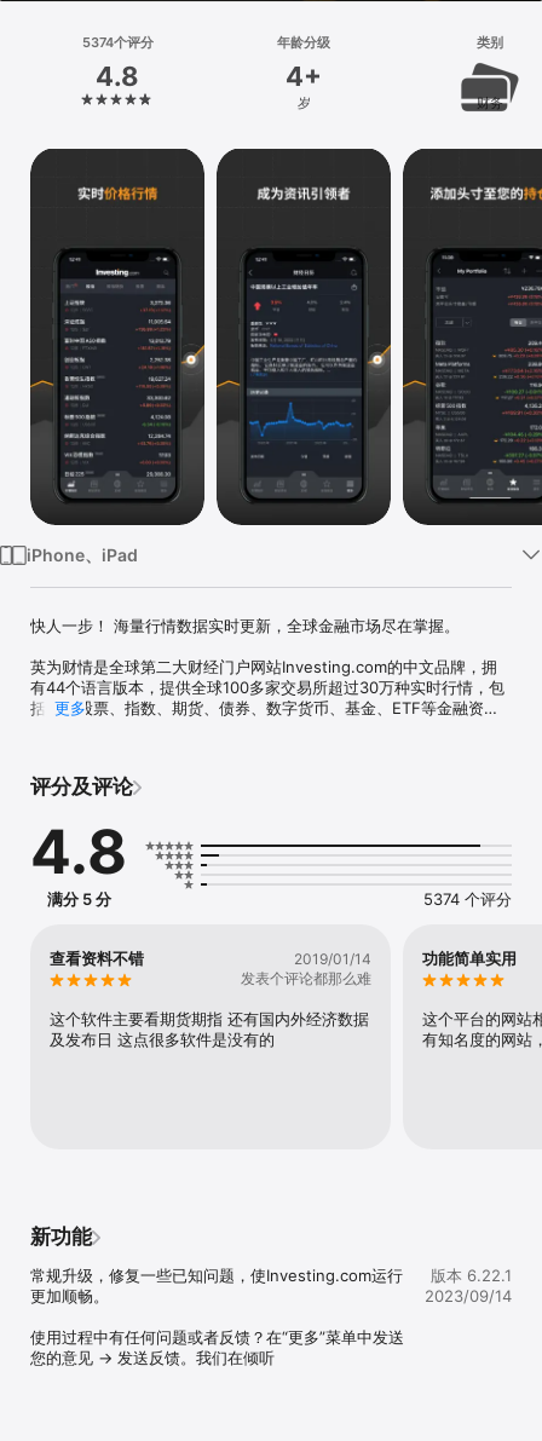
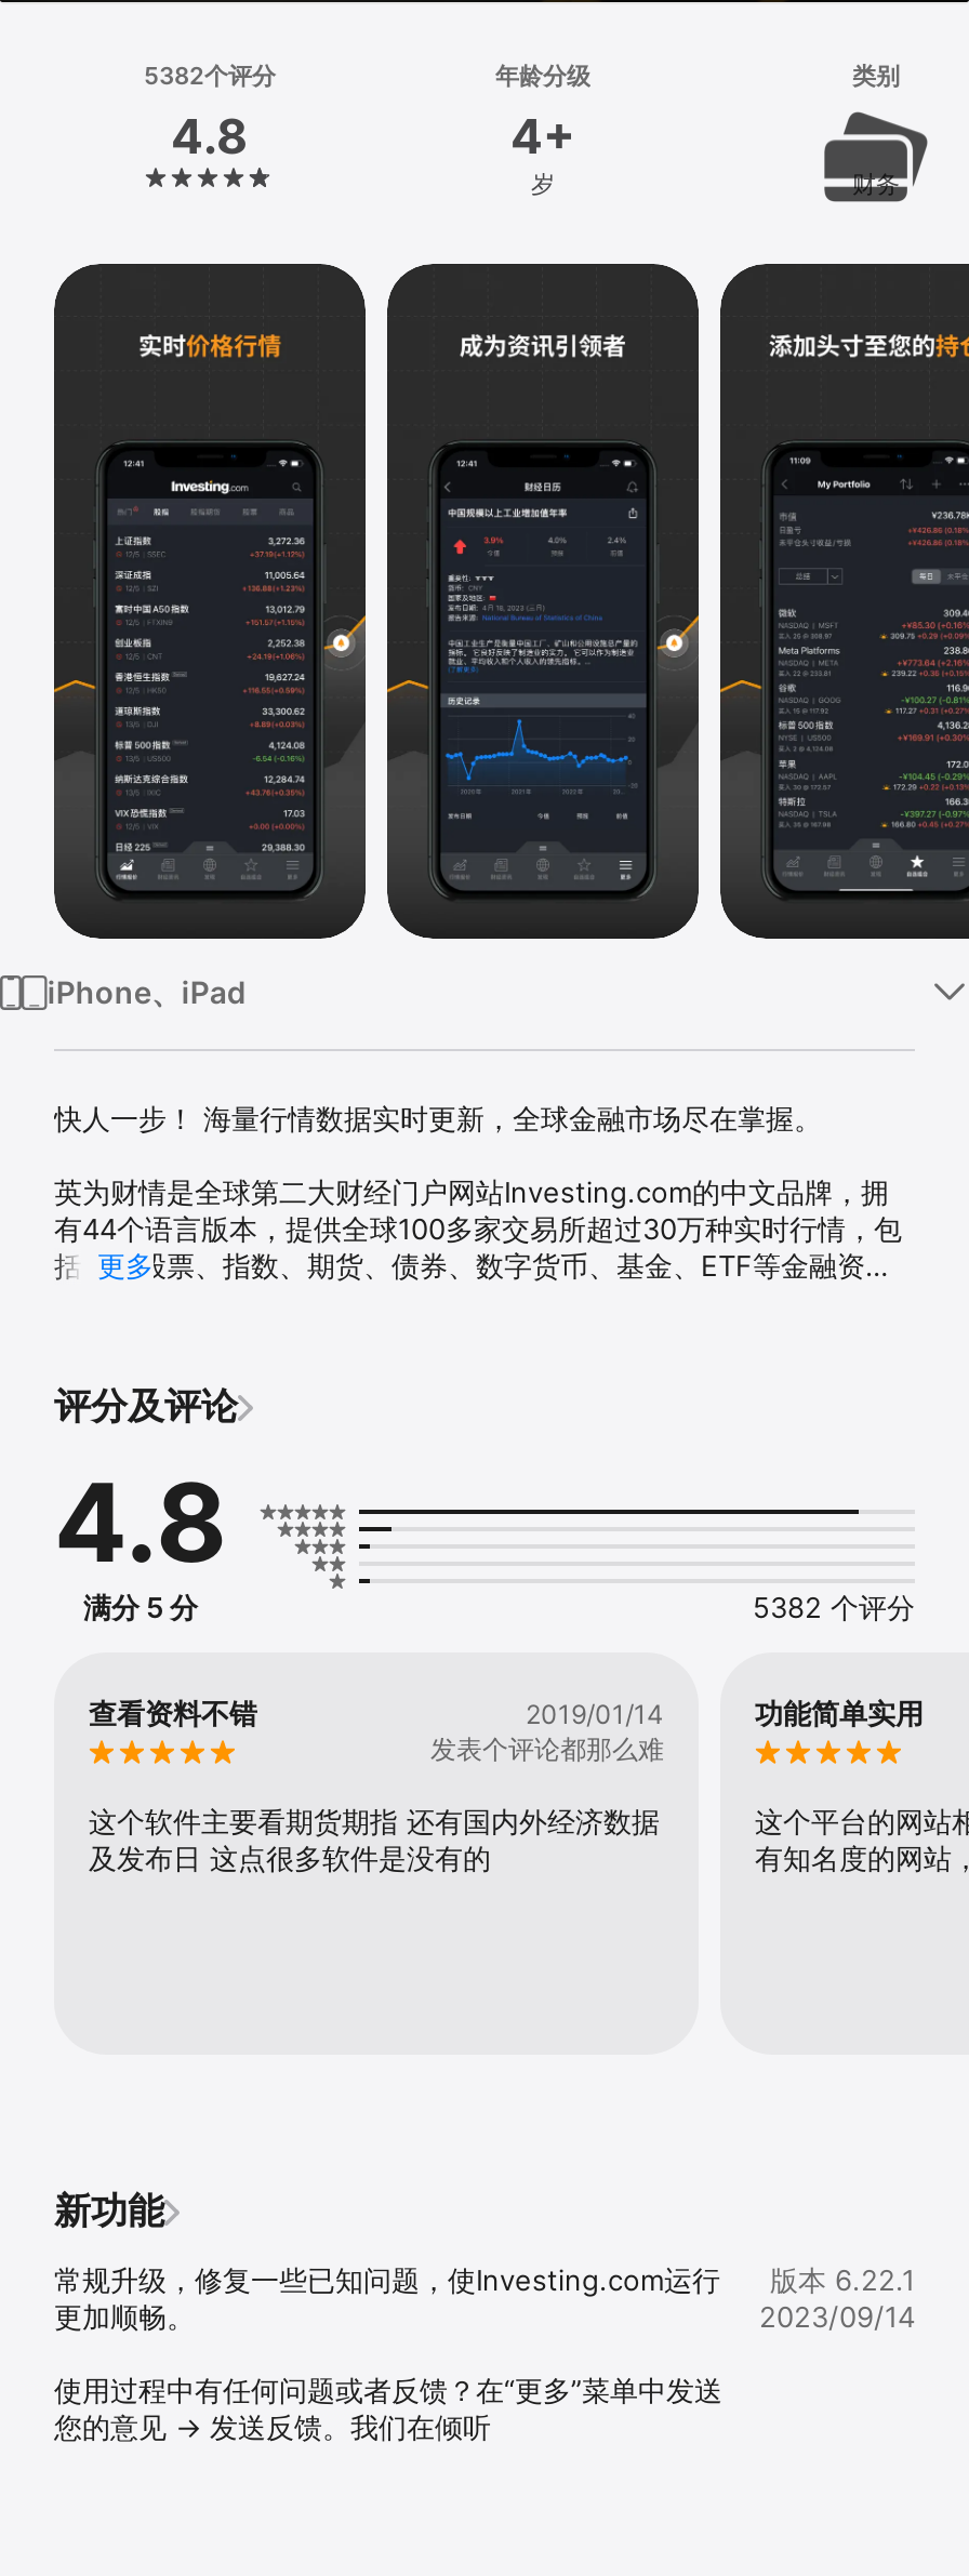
[82,34,153,51] 5374个评分 -> [144,61,276,91] 5382个评分
[423,889,512,908] 5374 个评分 -> [753,1589,915,1624] 5382 个评分

